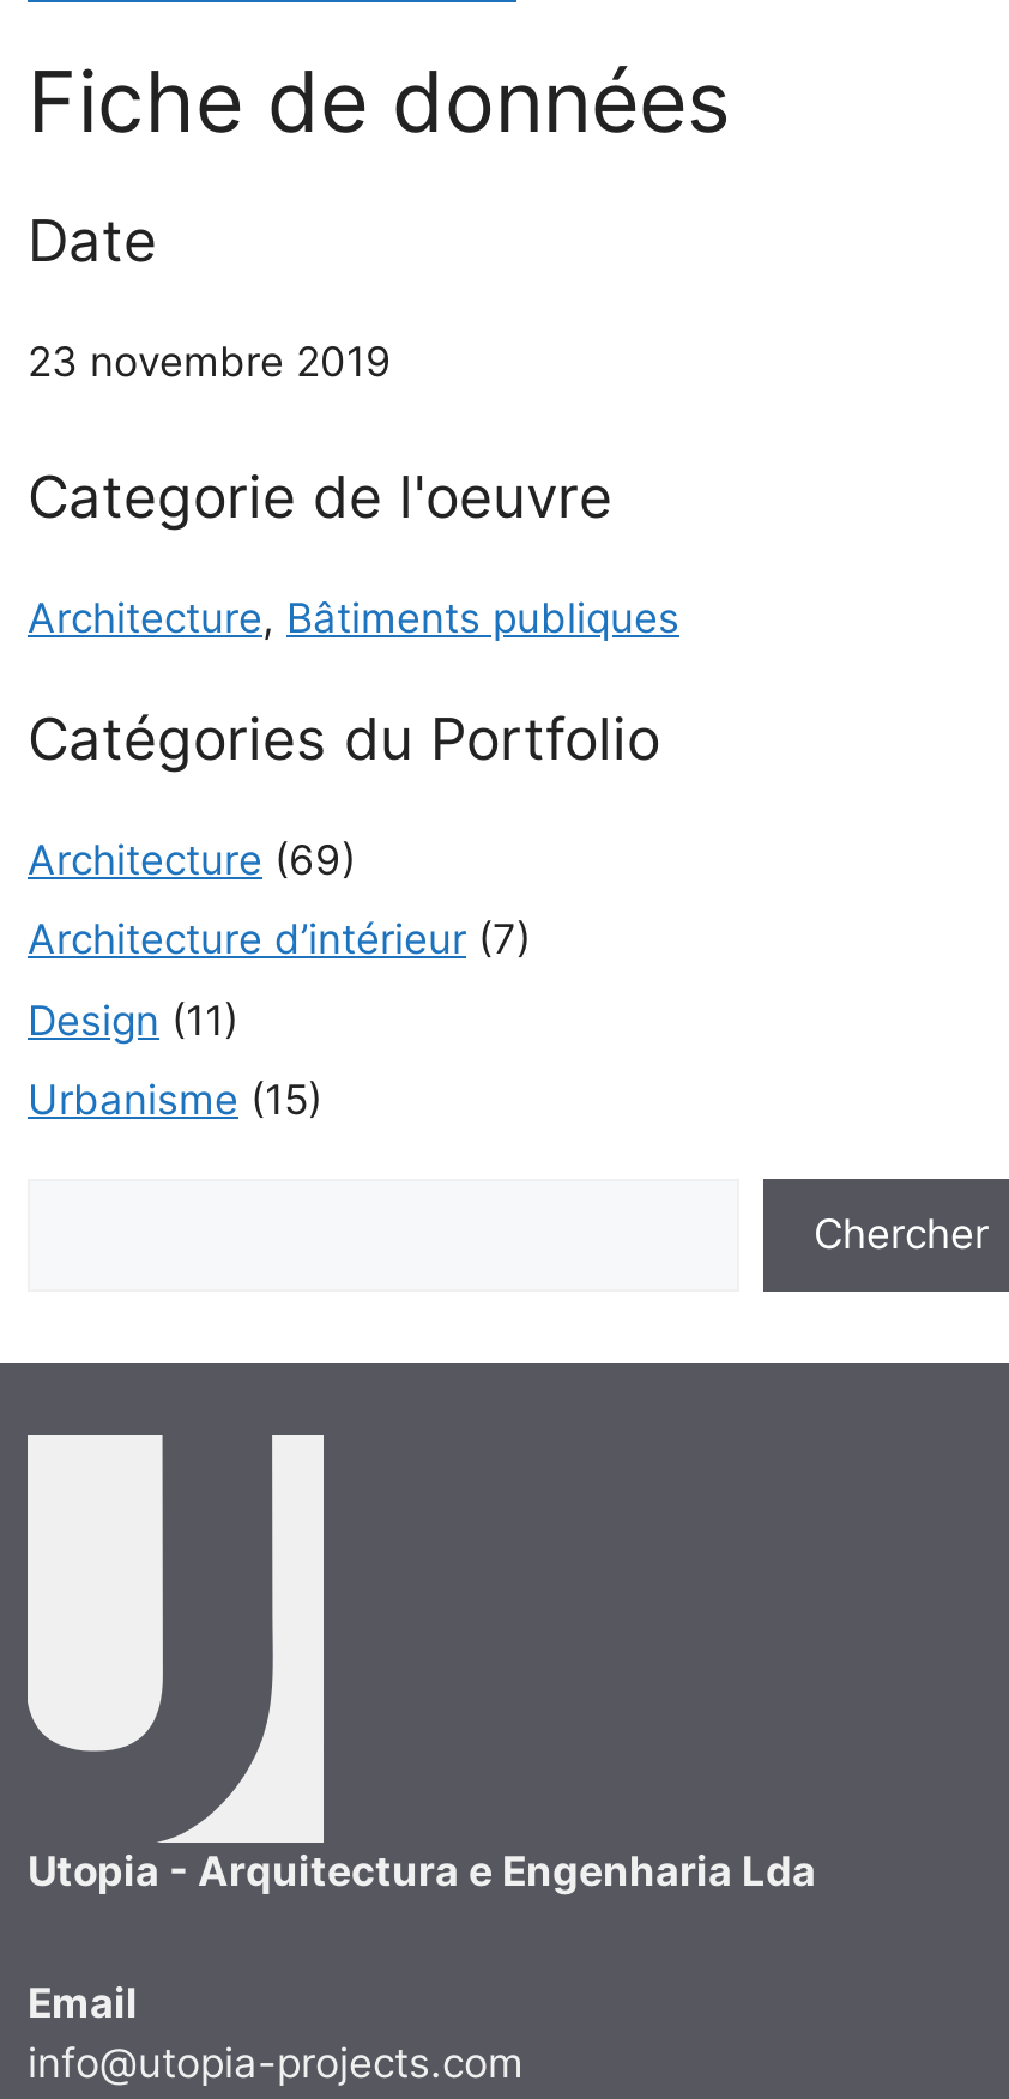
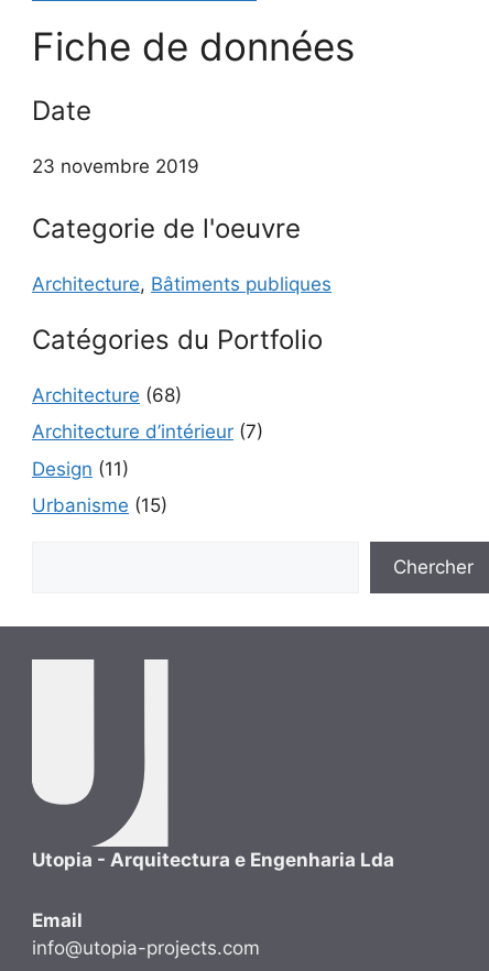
[28,836,356,883] Architecture (69) -> [32,384,182,406] Architecture (68)

